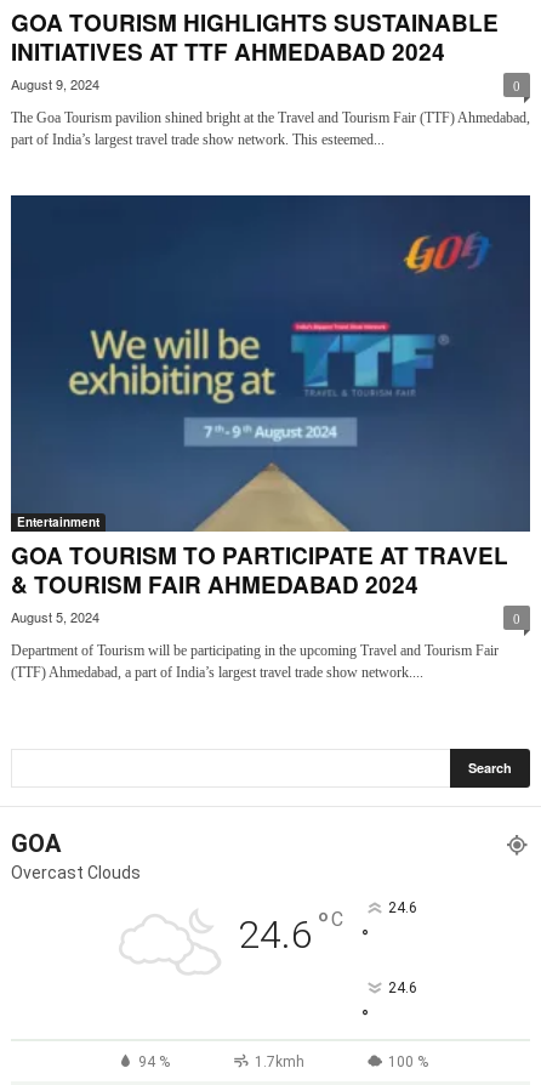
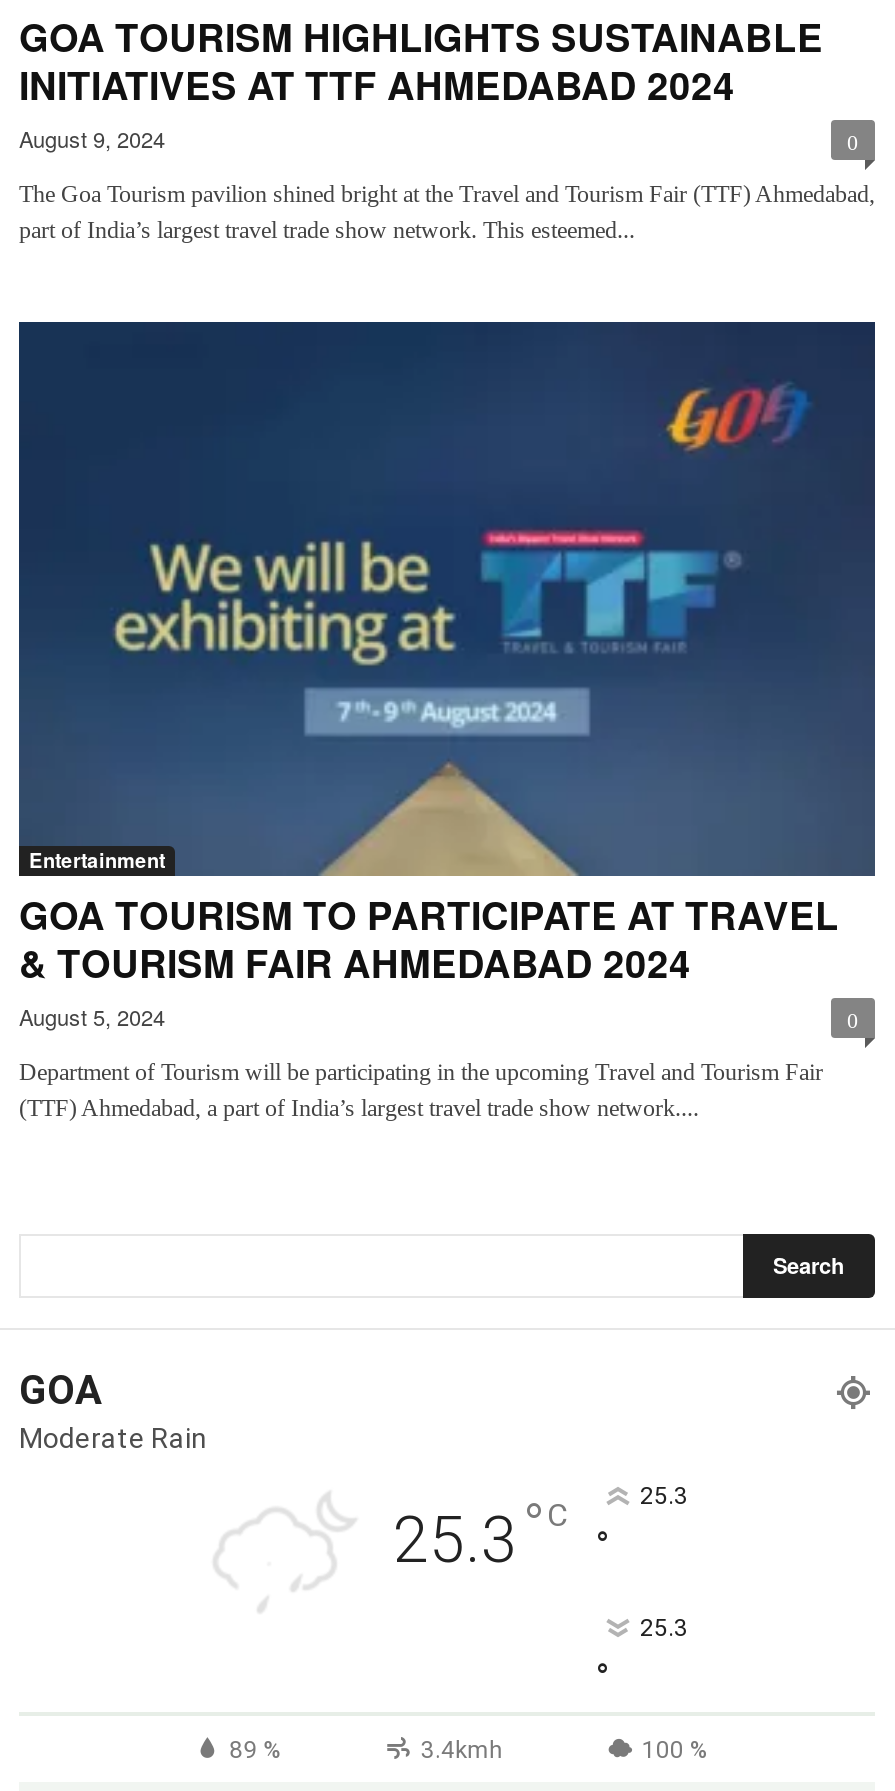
[11,863,417,958] Overcast Clouds | 24.6 °C | 24.6 -> [19,1422,688,1578] Moderate Rain | 25.3 °C | 25.3
[388,980,417,997] 24.6 -> [640,1614,688,1642] 25.3
[139,1054,304,1071] 94 % | 1.7kmh -> [229,1736,503,1764] 89 % | 3.4kmh

